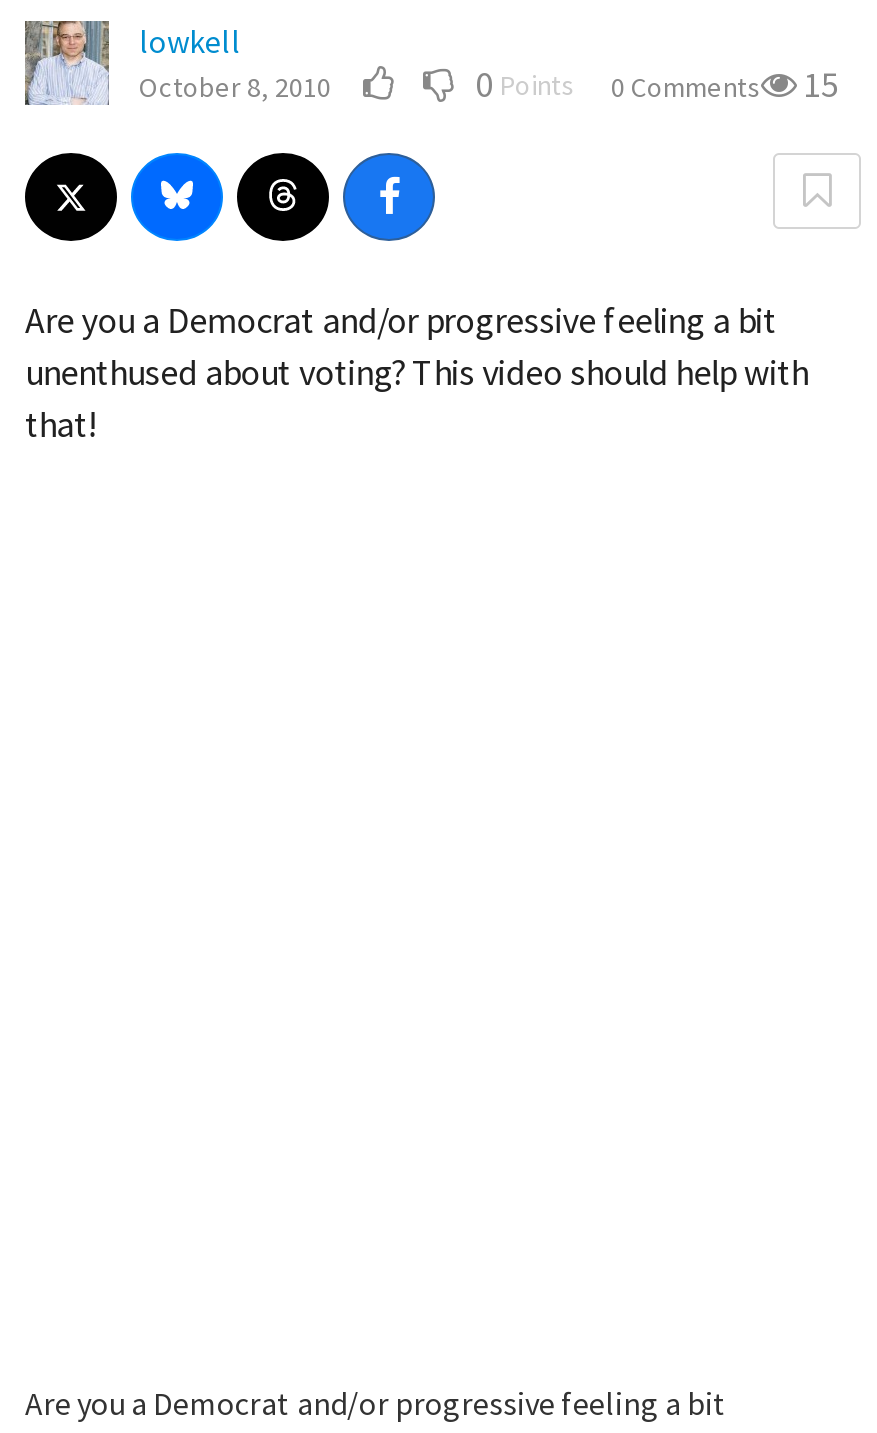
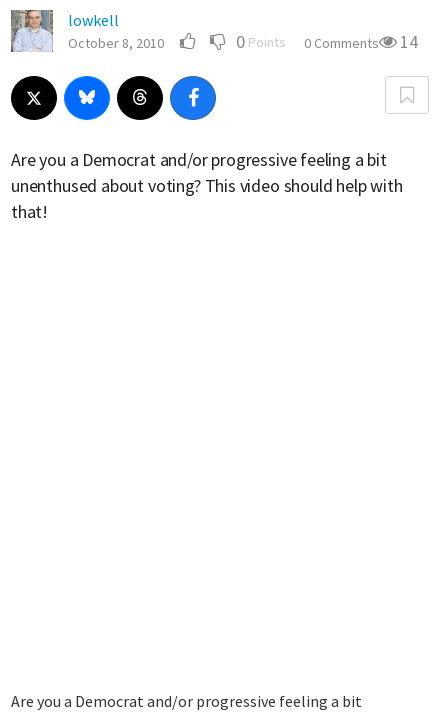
[475,61,839,107] 0 Points 0 Comments 15 -> [236,30,418,53] 0 Points 0 Comments 14

